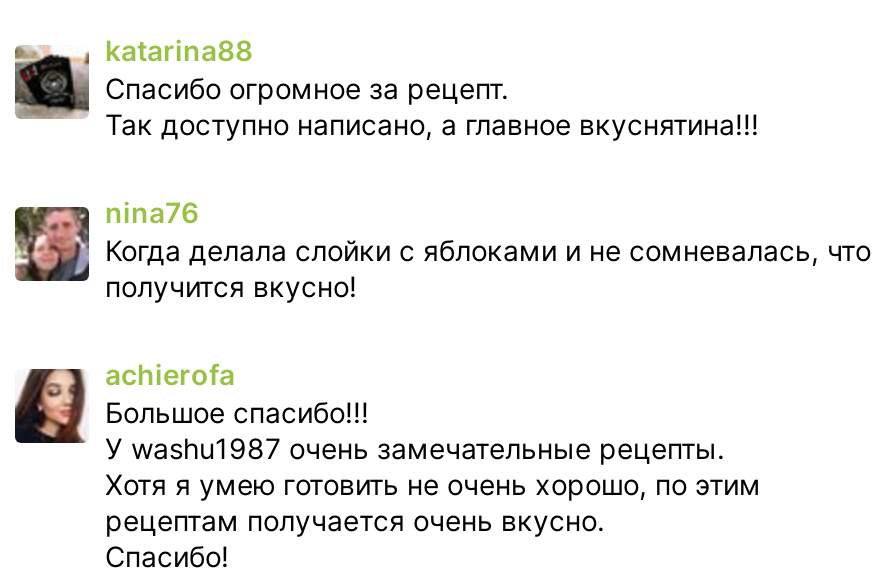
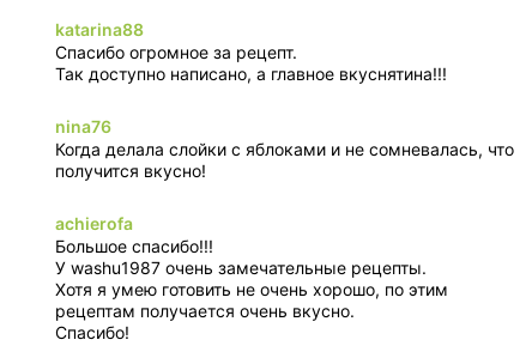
[13,45,91,121] [image] -> none
[13,205,91,283] [image] -> none
[13,367,89,445] [image] -> none

